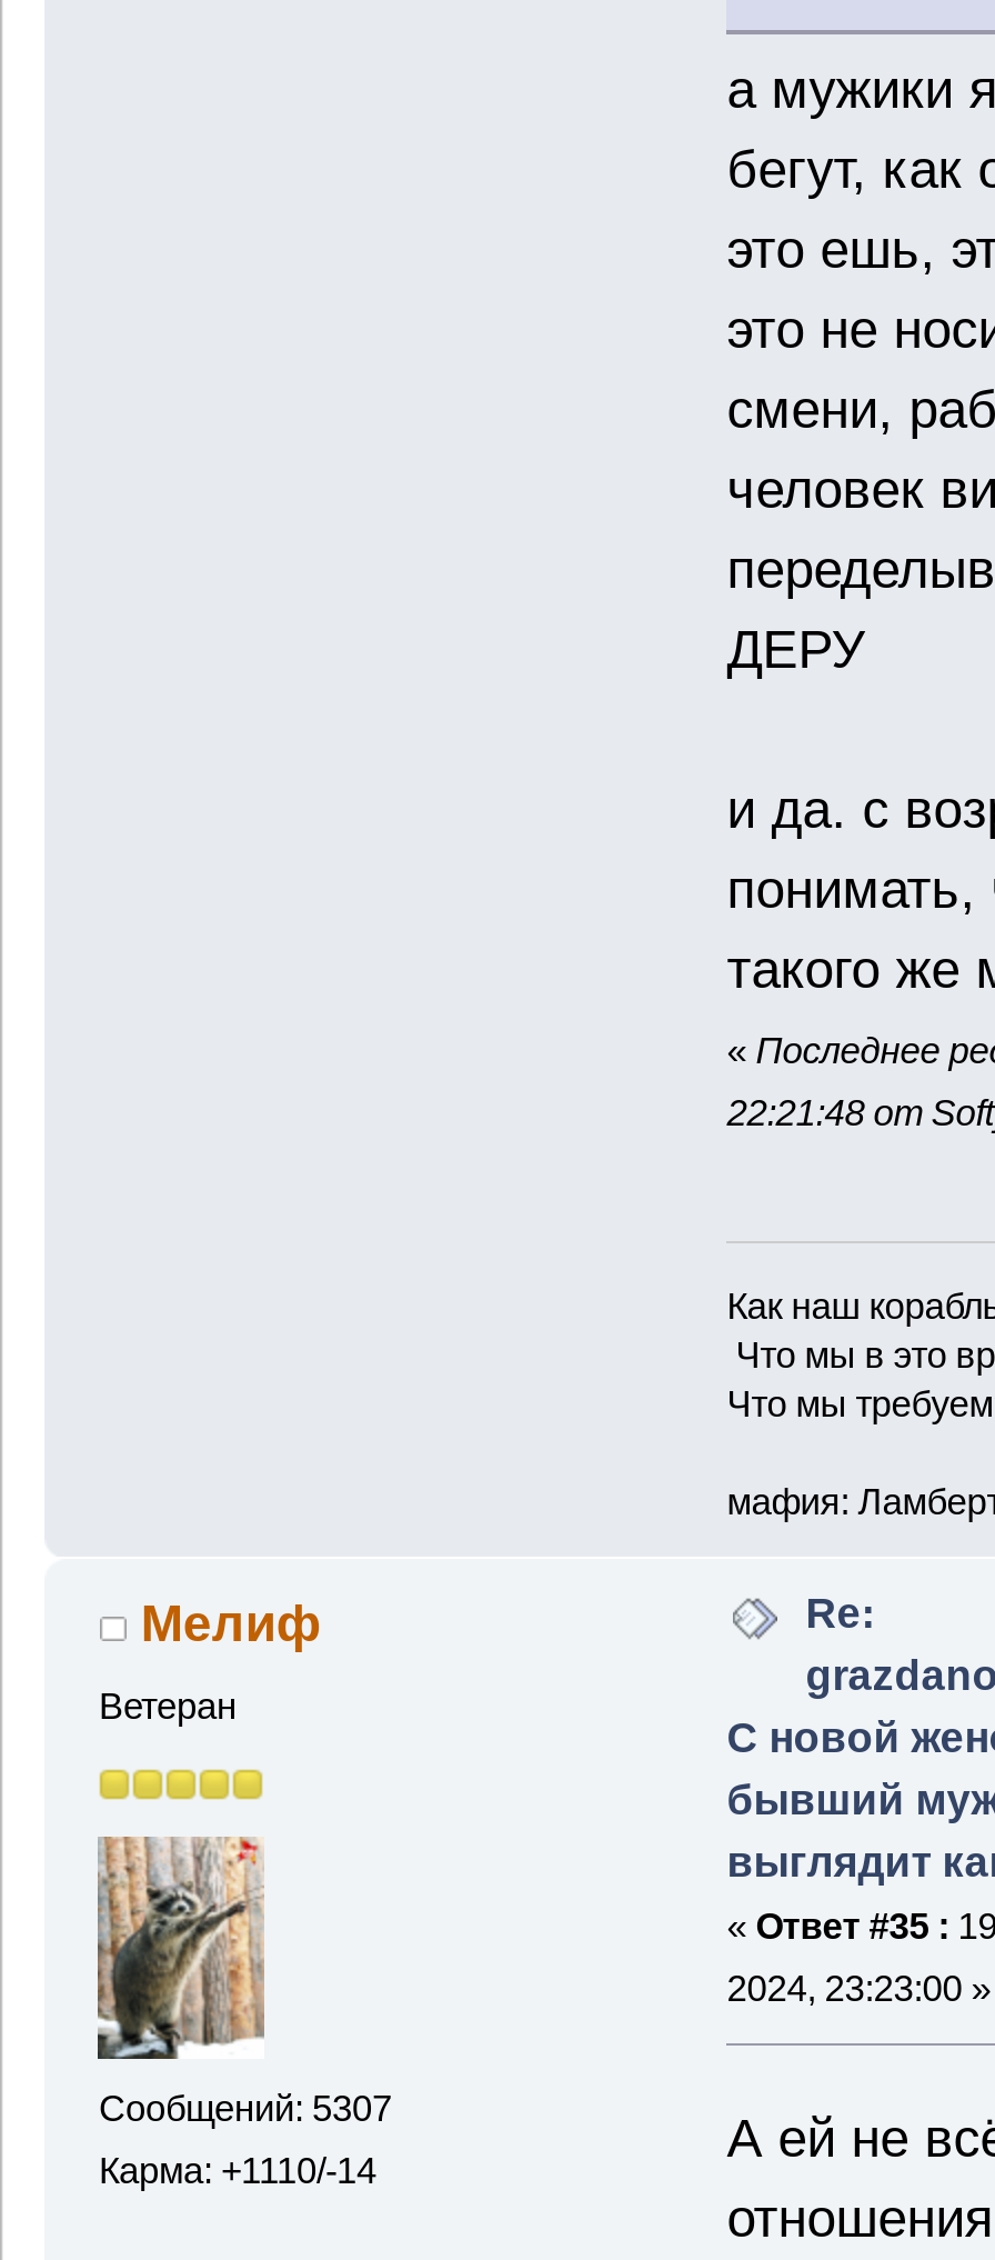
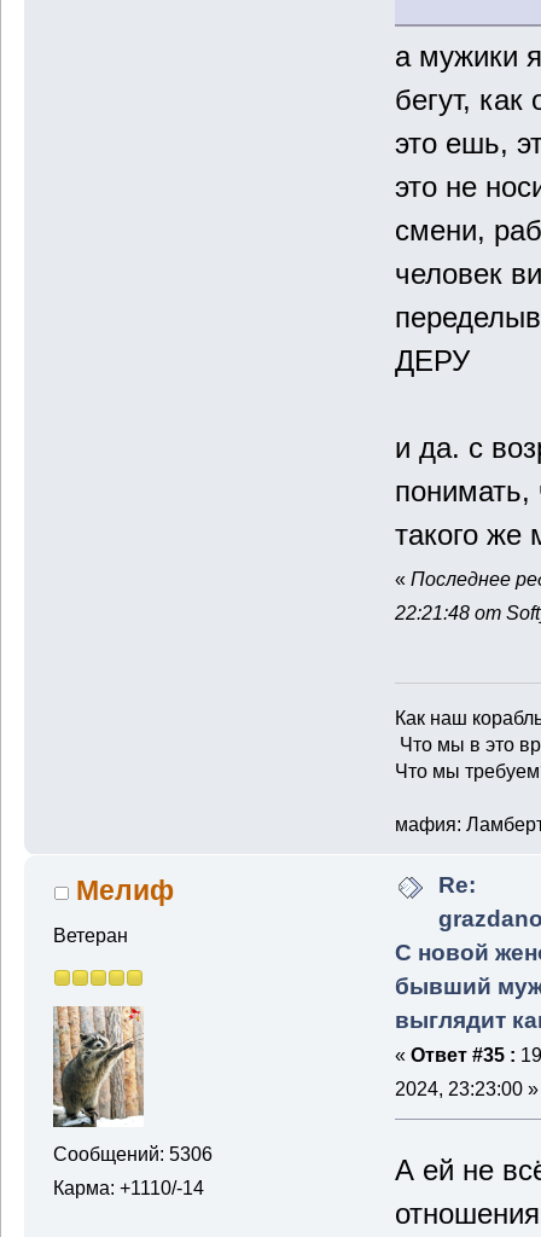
[99,2087,392,2127] Сообщений: 5307 -> [54,1142,213,1164] Сообщений: 5306

